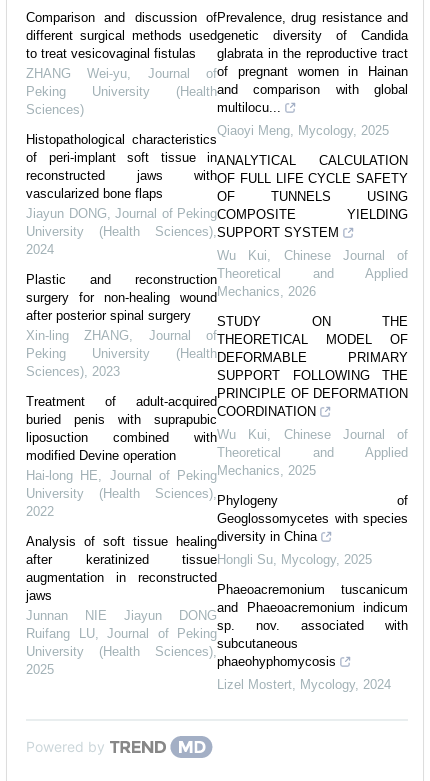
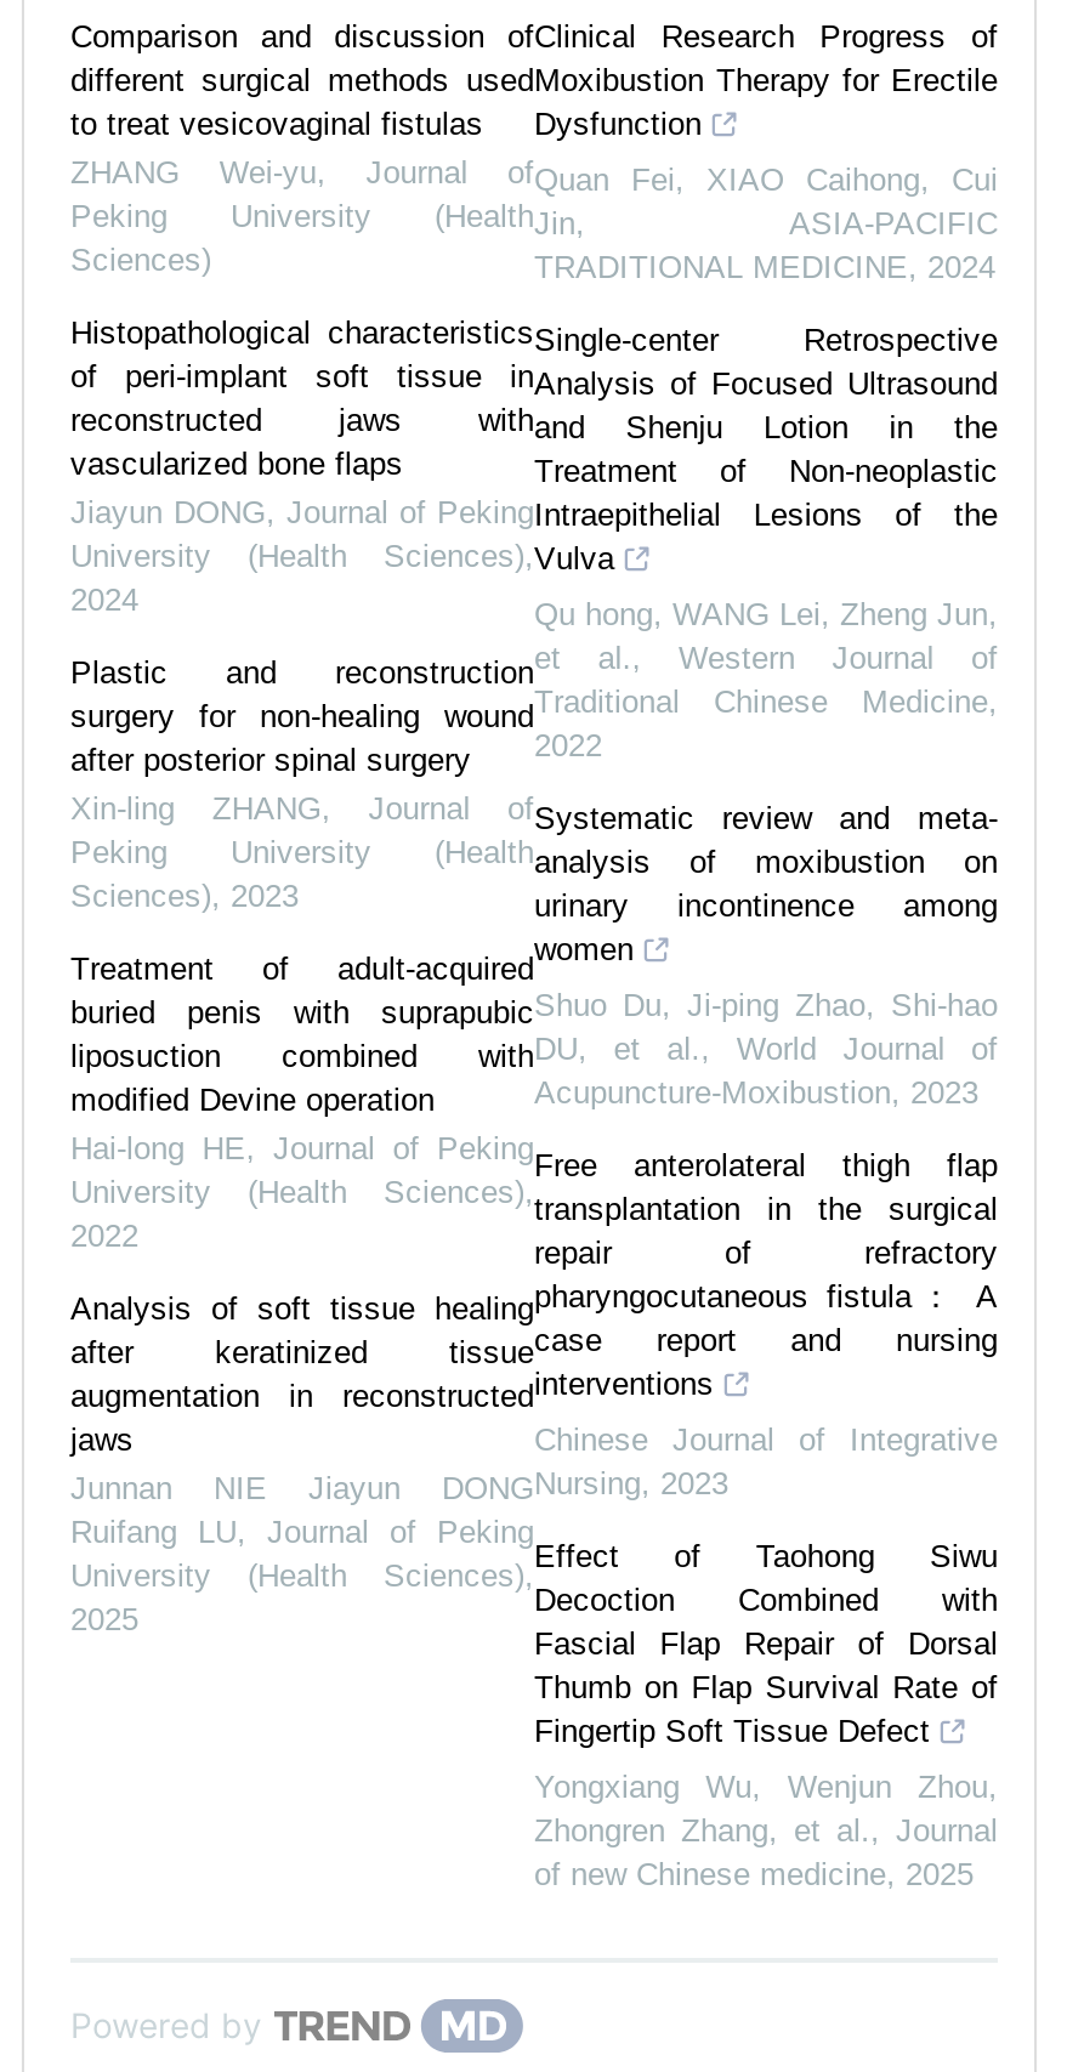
[217,10,408,115] Prevalence, drug resistance and | genetic diversity of Candida | glabrata in the reproductive tract | of pregnant women in Hainan | and comparison with global | multilocu... -> [534,18,998,142] Clinical Research Progress of | Moxibustion Therapy for Erectile | Dysfunction
[217,123,389,138] Qiaoyi Meng, Mycology, 2025 -> [534,161,998,285] Quan Fei, XIAO Caihong, Cui | Jin, ASIA-PACIFIC | TRADITIONAL MEDICINE, 2024
[217,153,408,240] ANALYTICAL CALCULATION | OF FULL LIFE CYCLE SAFETY | OF TUNNELS USING | COMPOSITE YIELDING | SUPPORT SYSTEM -> [534,321,998,576] Single-center Retrospective | Analysis of Focused Ultrasound | and Shenju Lotion in the | Treatment of Non-neoplastic | Intraepithelial Lesions of the | Vulva
[217,248,408,299] Wu Kui, Chinese Journal of | Theoretical and Applied | Mechanics, 2026 -> [534,596,998,763] Qu hong, WANG Lei, Zheng Jun, | et al., Western Journal of | Traditional Chinese Medicine, | 2022
[217,314,408,419] STUDY ON THE | THEORETICAL MODEL OF | DEFORMABLE PRIMARY | SUPPORT FOLLOWING THE | PRINCIPLE OF DEFORMATION | COORDINATION -> [534,799,998,967] Systematic review and meta- | analysis of moxibustion on | urinary incontinence among | women
[217,427,408,478] Wu Kui, Chinese Journal of | Theoretical and Applied | Mechanics, 2025 -> [534,986,998,1110] Shuo Du, Ji-ping Zhao, Shi-hao | DU, et al., World Journal of | Acupuncture-Moxibustion, 2023
[217,493,408,544] Phylogeny of | Geoglossomycetes with species | diversity in China -> [534,1147,998,1401] Free anterolateral thigh flap | transplantation in the surgical | repair of refractory | pharyngocutaneous fistula： A | case report and nursing | interventions
[217,552,372,567] Hongli Su, Mycology, 2025 -> [534,1421,998,1501] Chinese Journal of Integrative | Nursing, 2023
[217,582,408,669] Phaeoacremonium tuscanicum | and Phaeoacremonium indicum | sp. nov. associated with | subcutaneous | phaeohyphomycosis -> [534,1537,998,1749] Effect of Taohong Siwu | Decoction Combined with | Fascial Flap Repair of Dorsal | Thumb on Flap Survival Rate of | Fingertip Soft Tissue Defect
[217,677,391,692] Lizel Mostert, Mycology, 2024 -> [534,1768,998,1892] Yongxiang Wu, Wenjun Zhou, | Zhongren Zhang, et al., Journal | of new Chinese medicine, 2025

